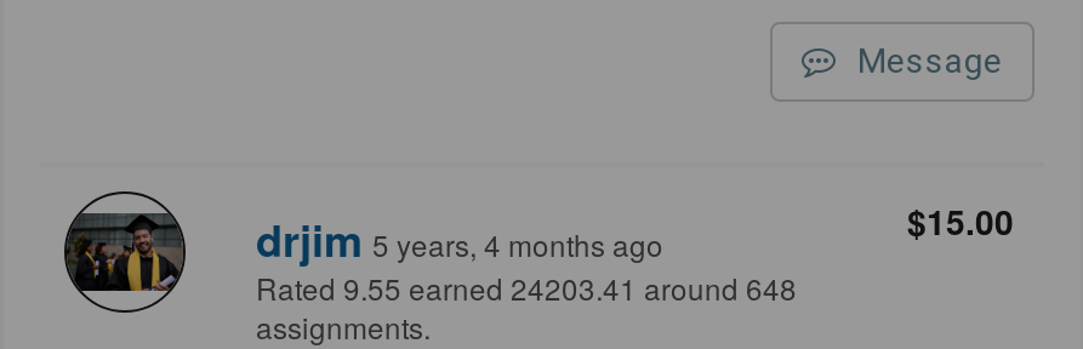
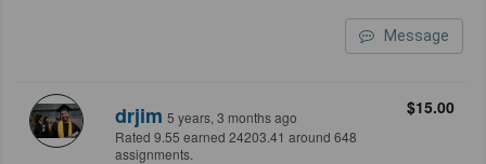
[256,208,663,271] drjim 5 years, 4 months ago -> [115,101,297,129] drjim 5 years, 3 months ago

